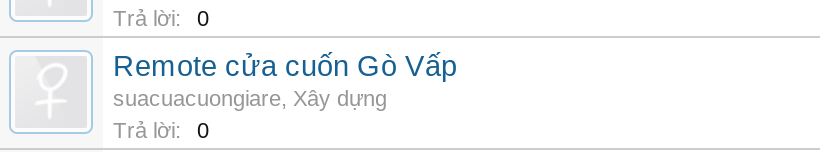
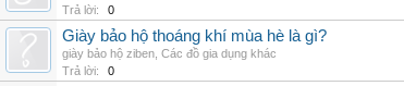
[113,50,457,110] Remote cửa cuốn Gò Vấp | suacuacuongiare, Xây dựng -> [62,27,327,60] Giày bảo hộ thoáng khí mùa hè là gì? | giày bảo hộ ziben, Các đồ gia dụng khác

